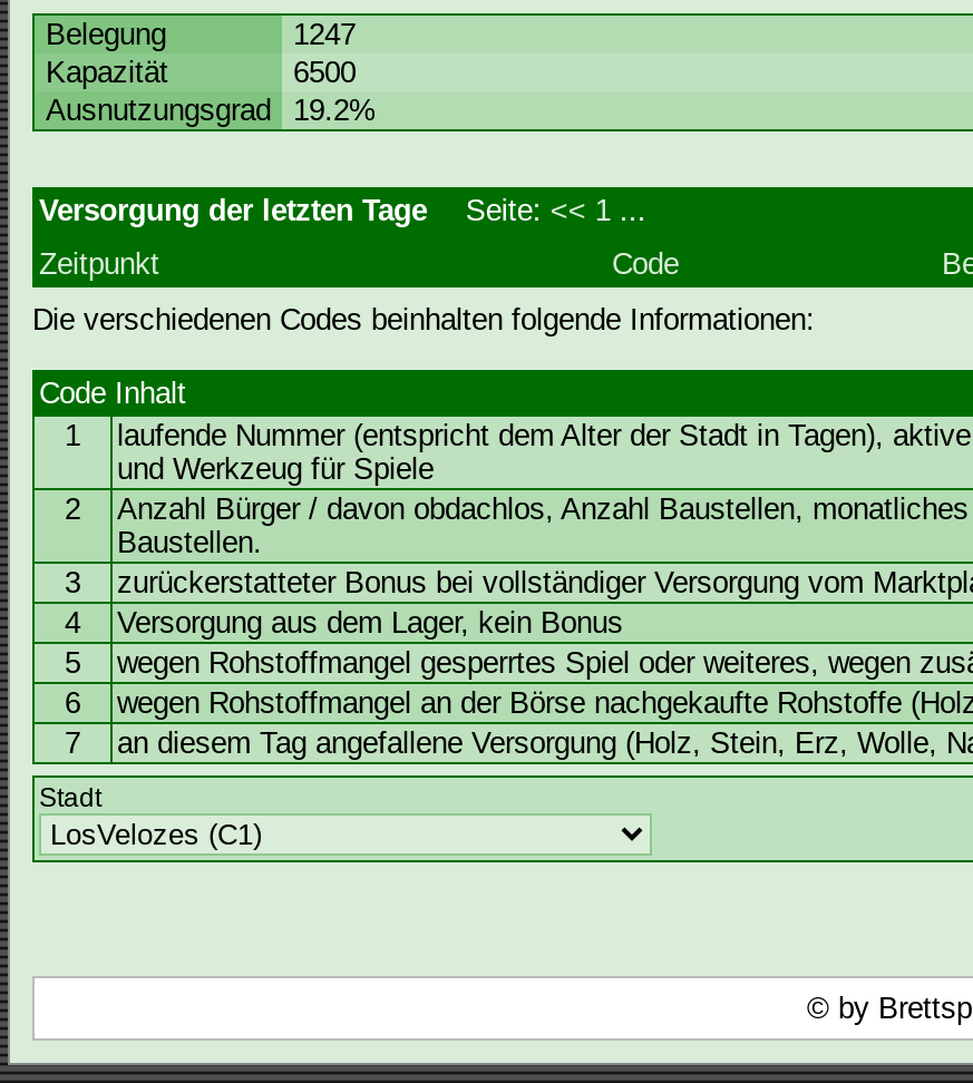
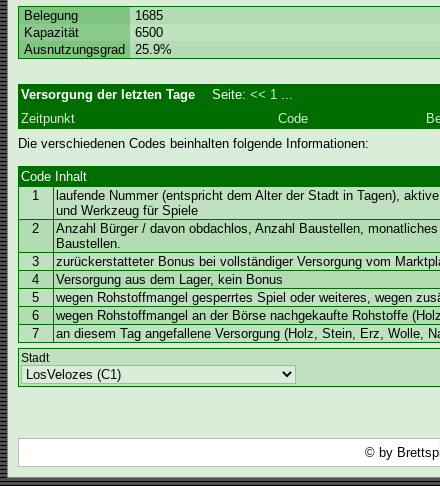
[293,18,356,51] 1247 -> [135,8,163,23] 1685
[46,94,376,127] Ausnutzungsgrad 19.2% -> [24,42,172,57] Ausnutzungsgrad 25.9%

